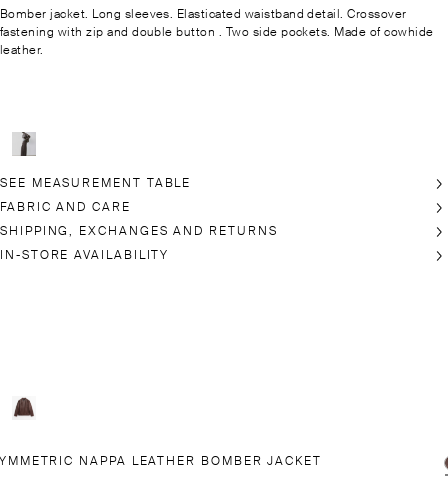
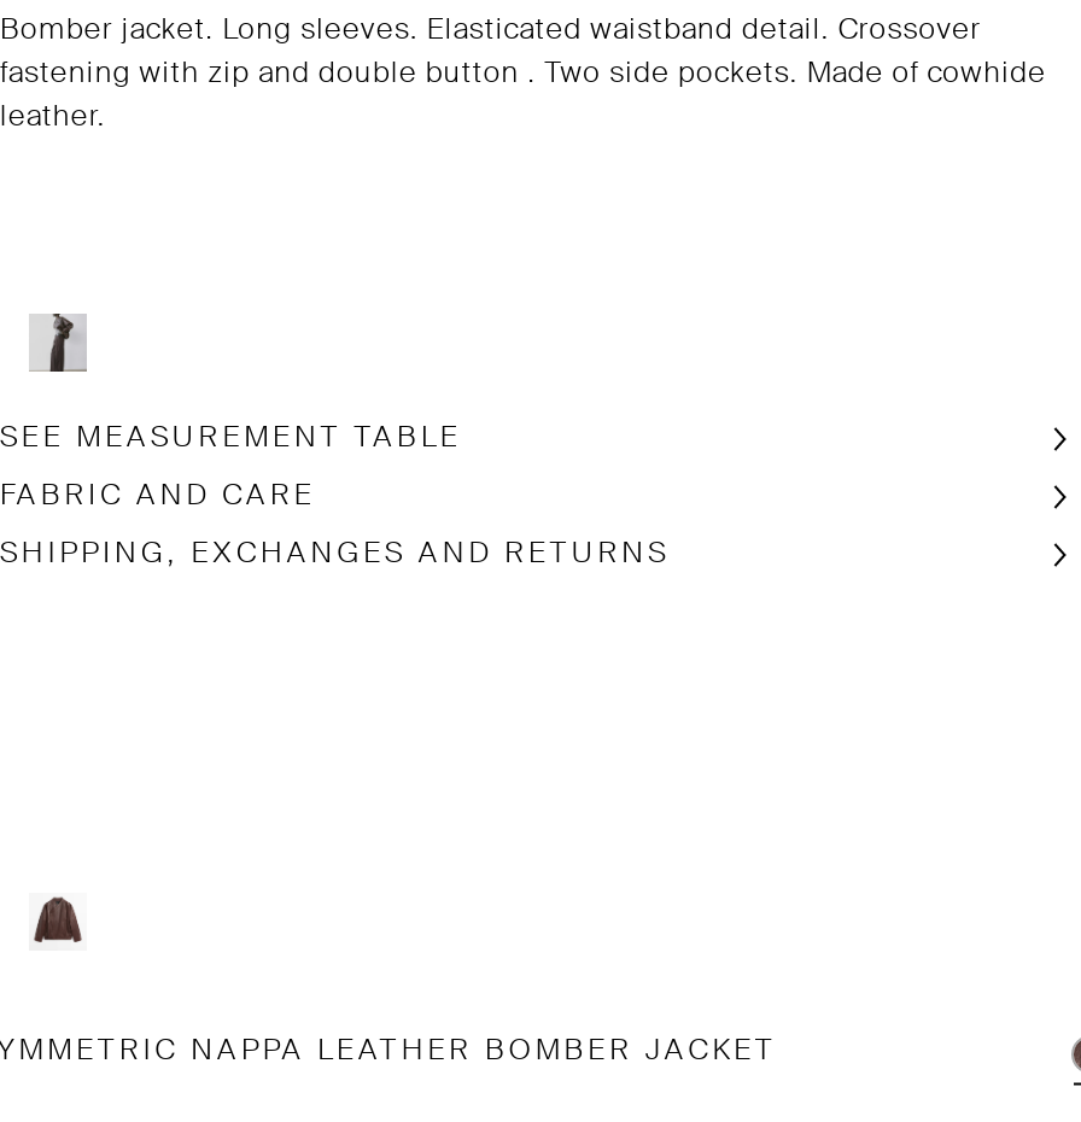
[0,250,169,262] IN-STORE AVAILABILITY -> none

